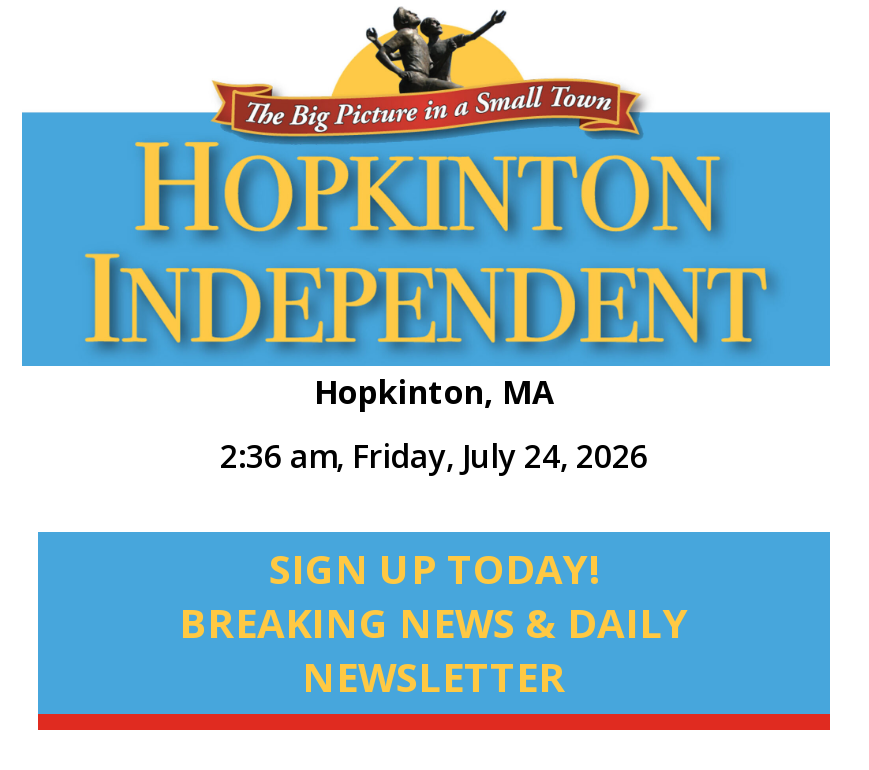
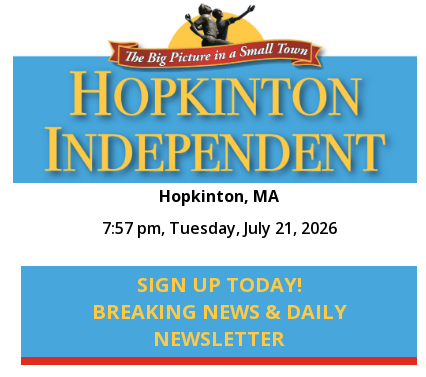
[220,434,648,478] 2:36 am, Friday, July 24, 2026 -> [101,217,336,239] 7:57 pm, Tuesday, July 21, 2026

